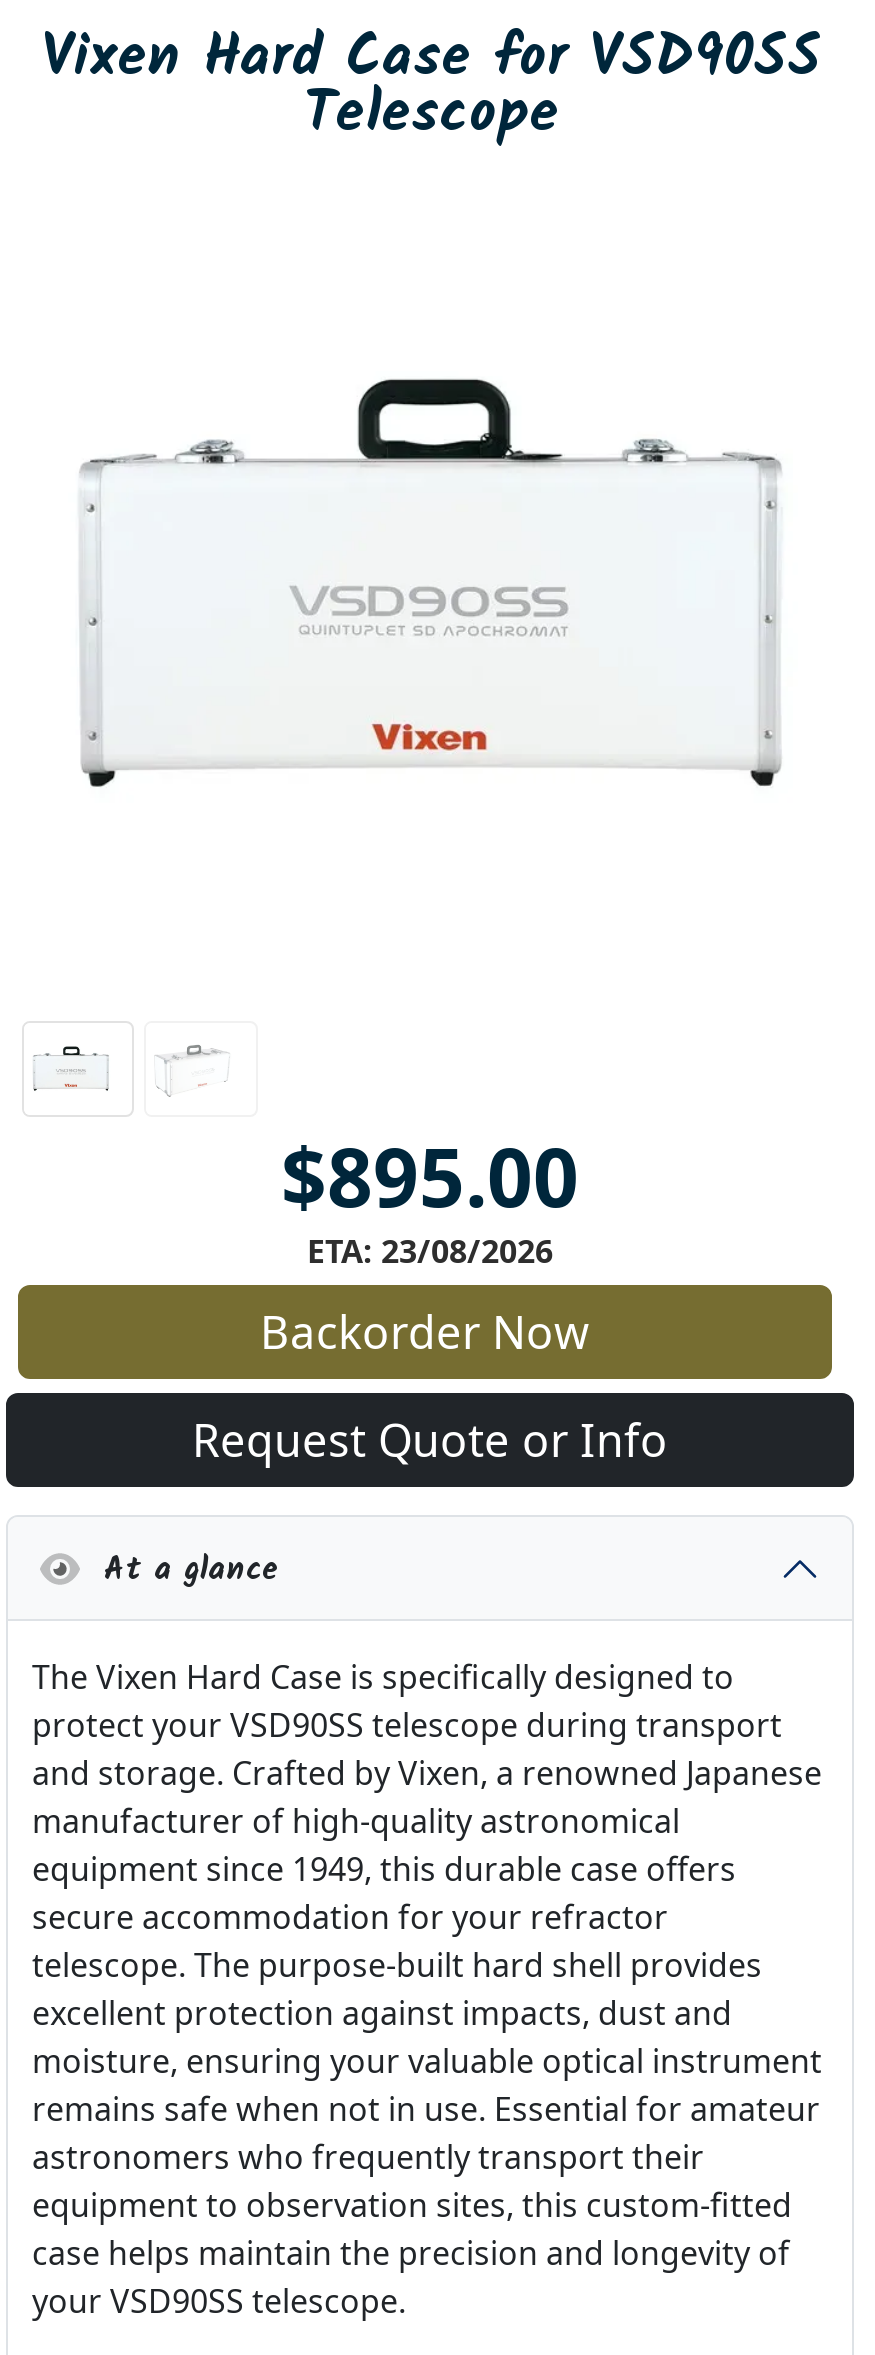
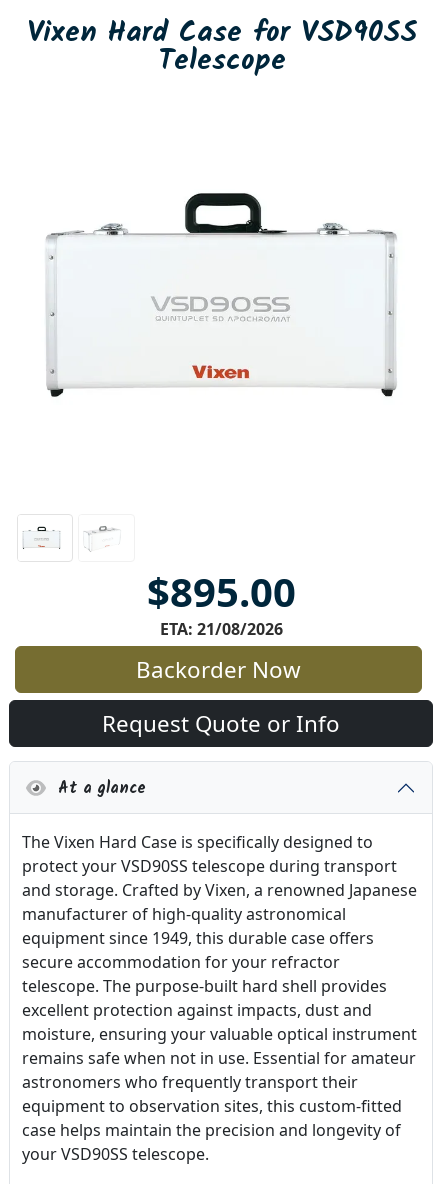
[307,1230,553,1274] ETA: 23/08/2026 -> [159,618,282,640] ETA: 21/08/2026

